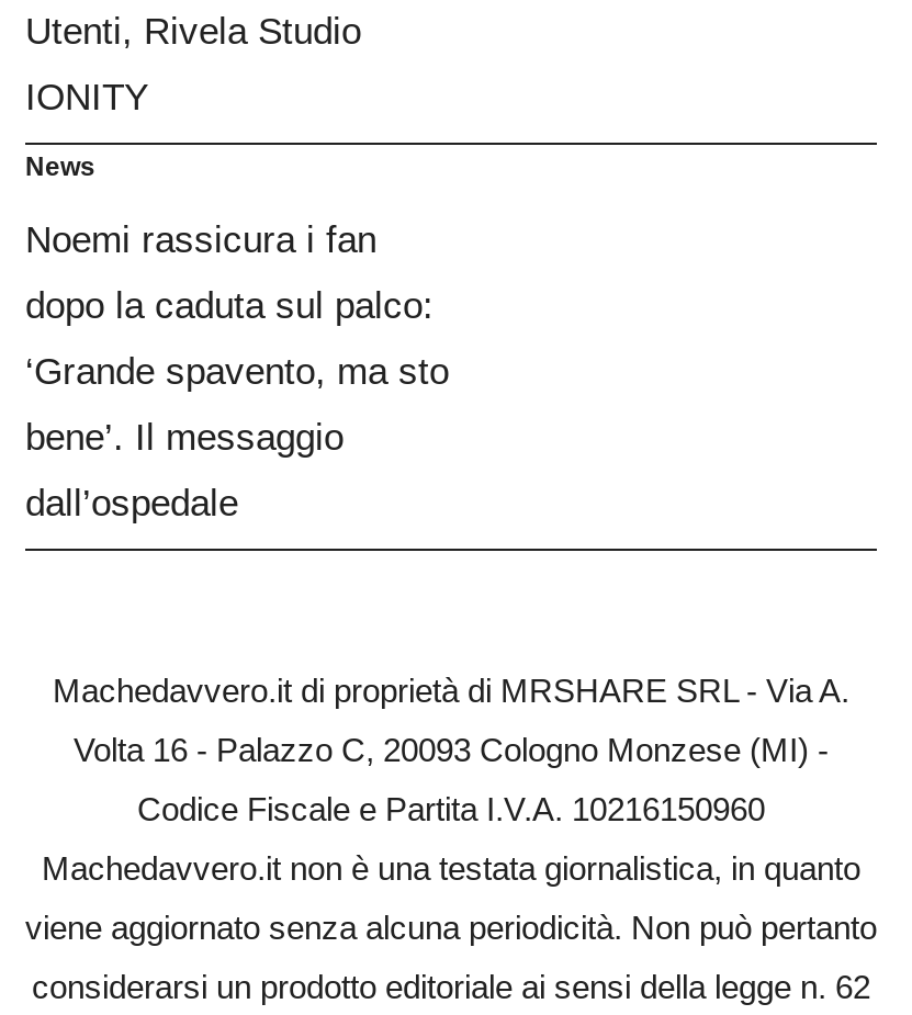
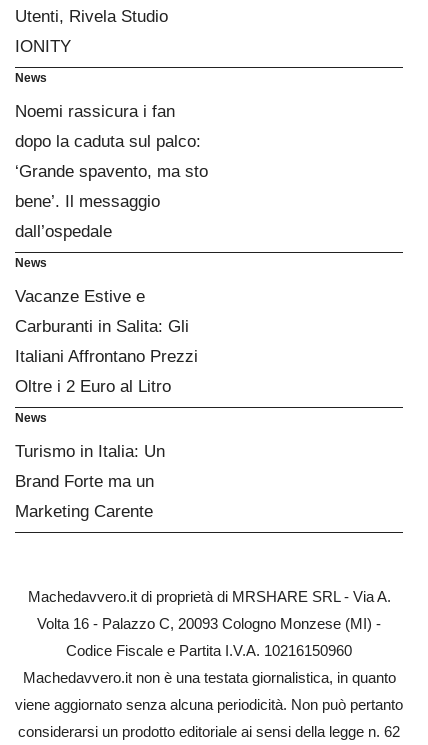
none -> [15,256,198,521] News | Vacanze Estive e | Carburanti in Salita: Gli | Italiani Affrontano Prezzi | Oltre i 2 Euro al Litro | News | Turismo in Italia: Un | Brand Forte ma un | Marketing Carente

